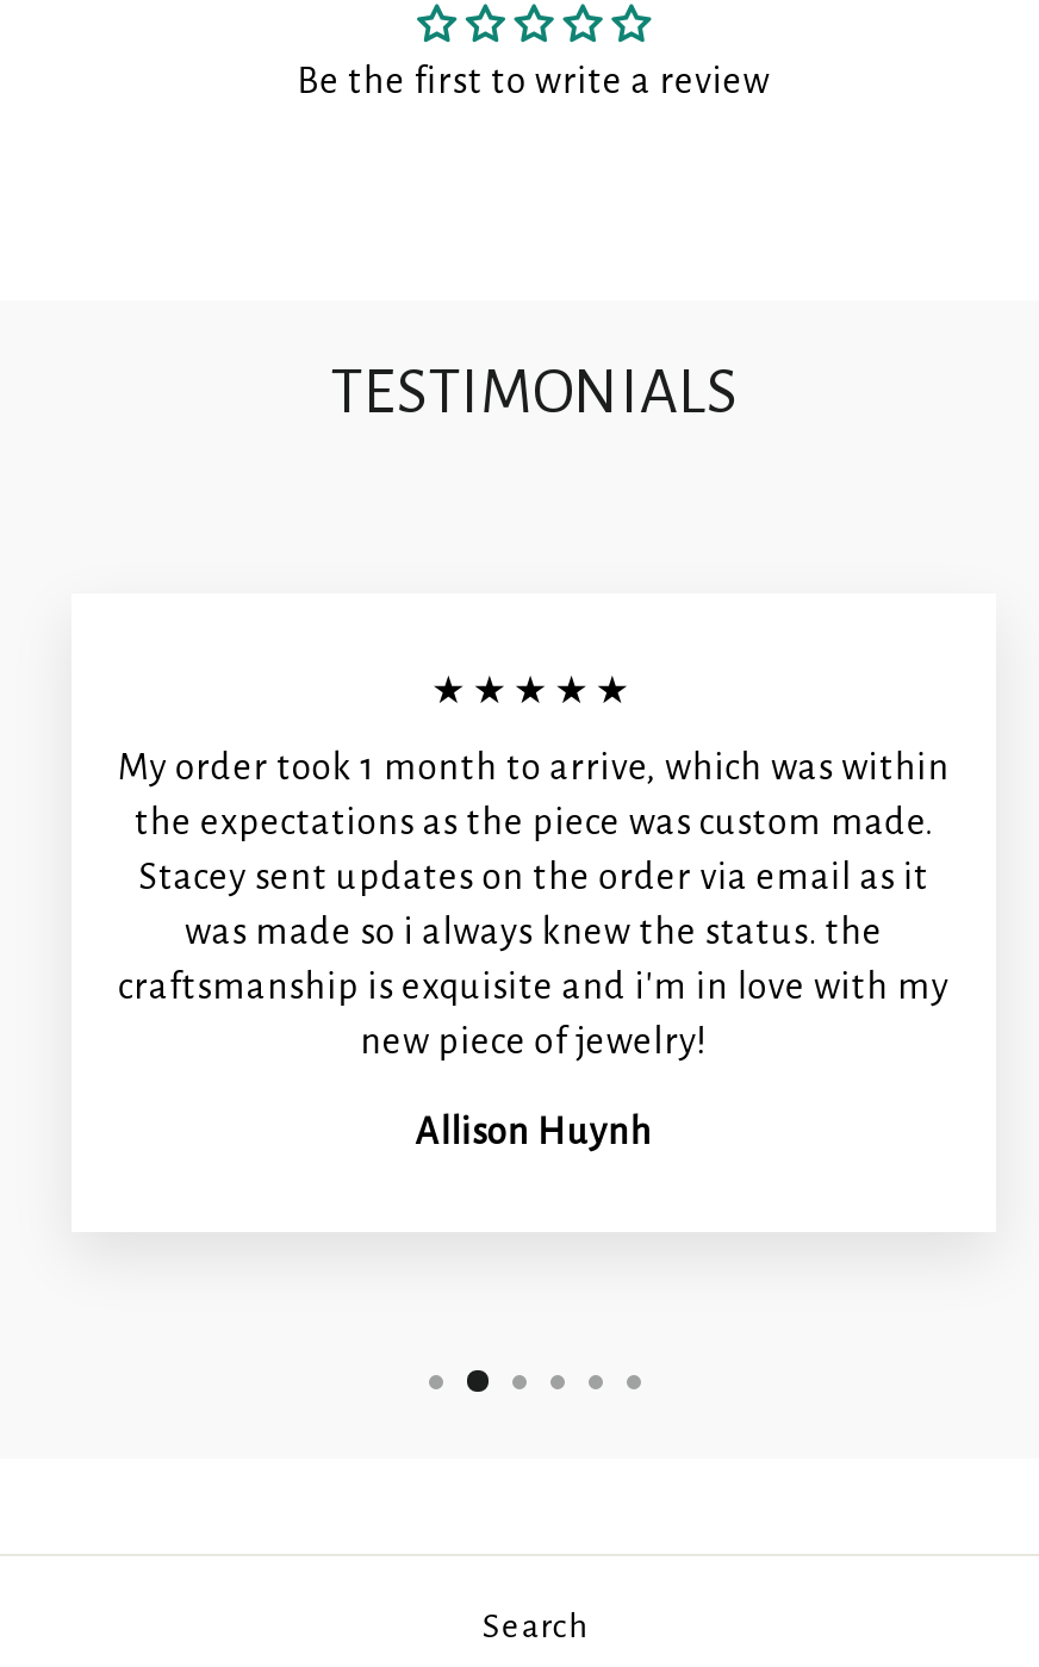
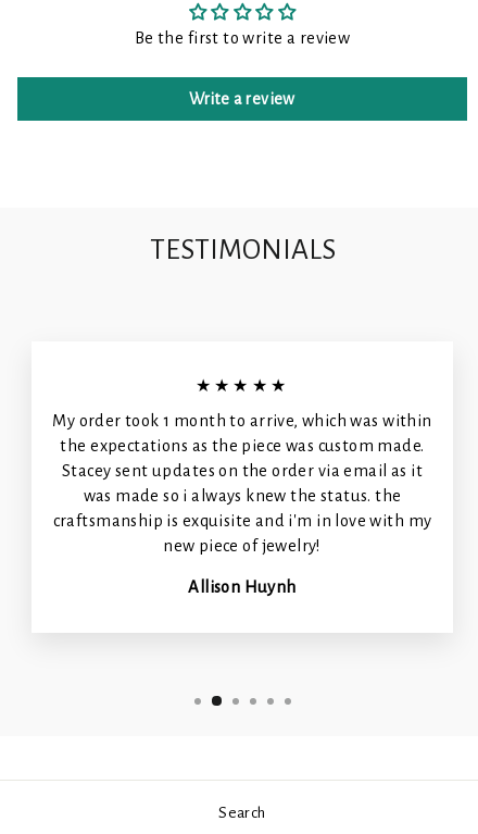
none -> [189,90,295,108] Write a review

